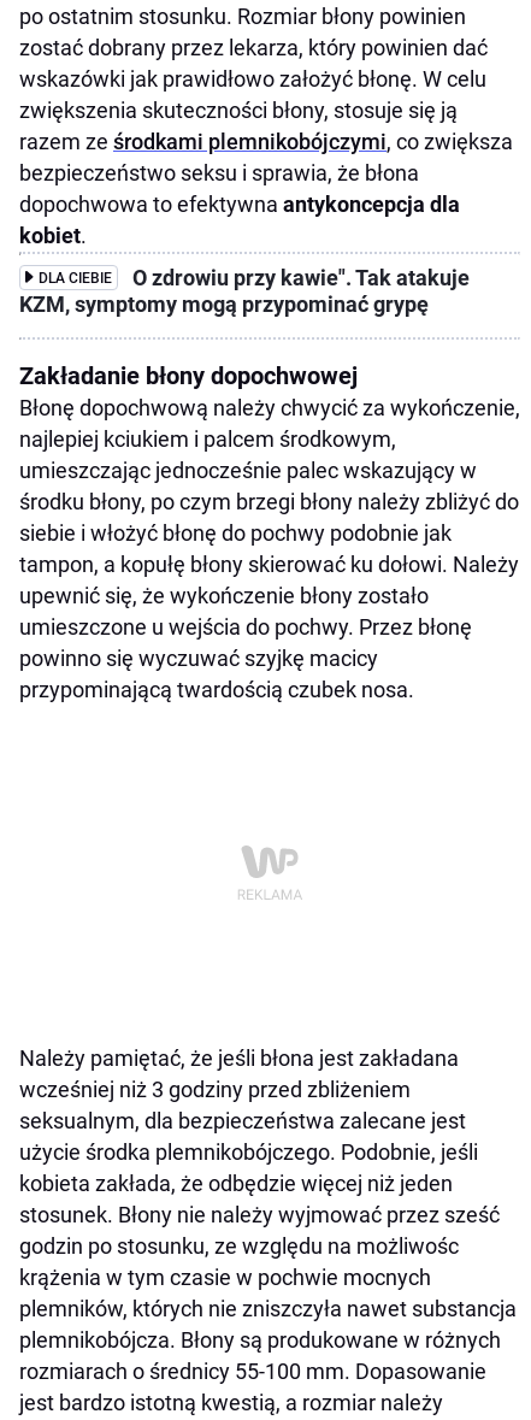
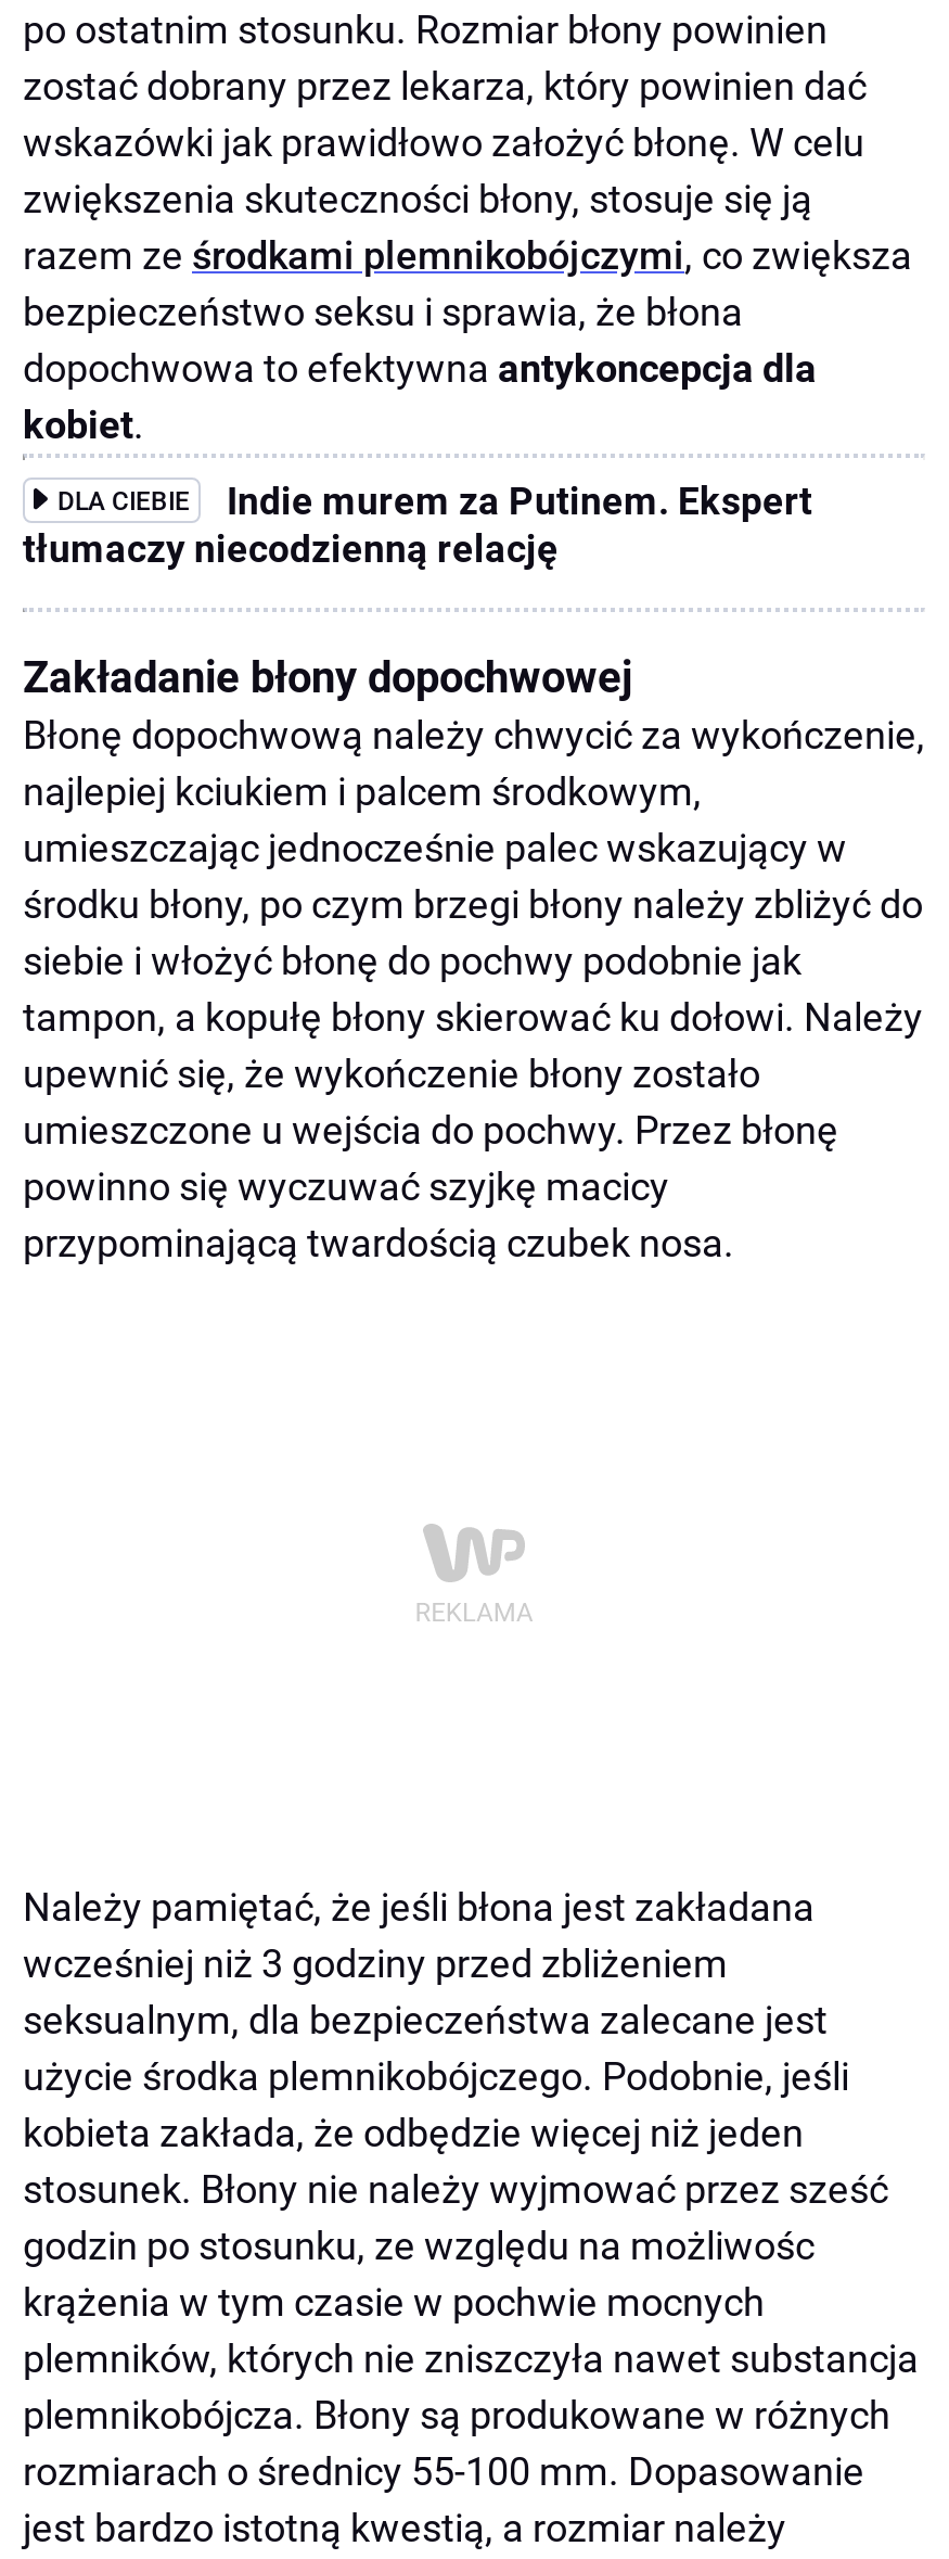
[19,266,470,316] O zdrowiu przy kawie". Tak atakuje | KZM, symptomy mogą przypominać grypę -> [23,479,812,570] Indie murem za Putinem. Ekspert | tłumaczy niecodzienną relację

